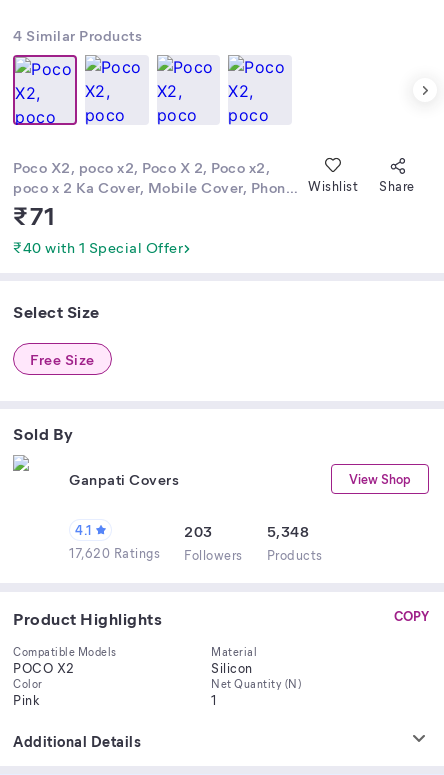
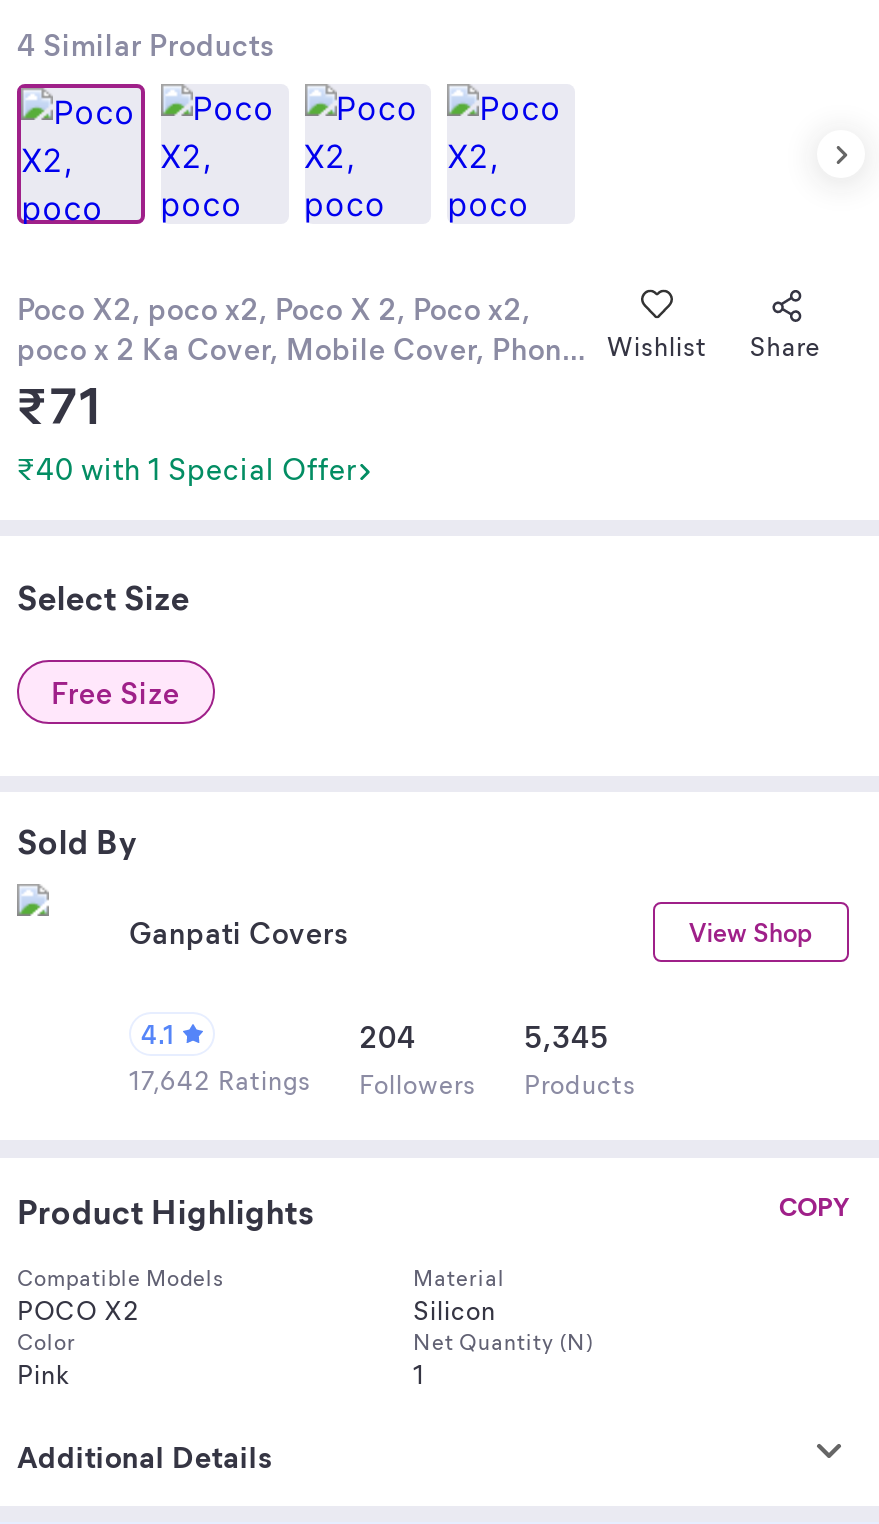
[184,521,212,541] 203 -> [359,1016,416,1056] 204
[266,521,309,541] 5,348 -> [524,1016,609,1056] 5,345
[69,544,322,563] 17,620 Ratings Followers Products -> [129,1062,636,1100] 17,642 Ratings Followers Products

